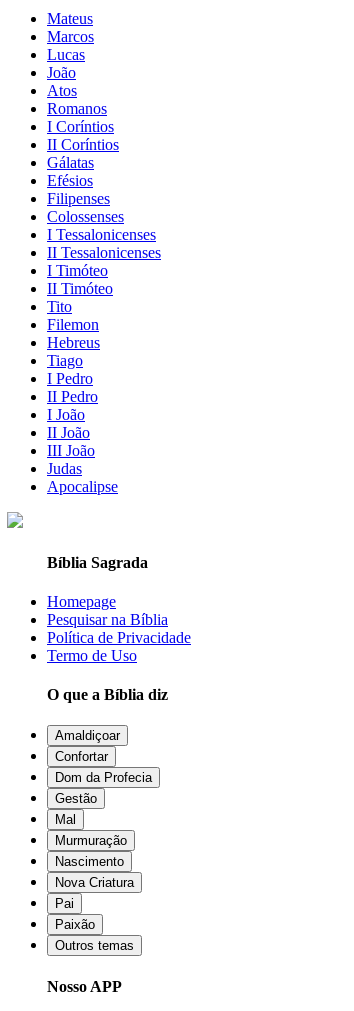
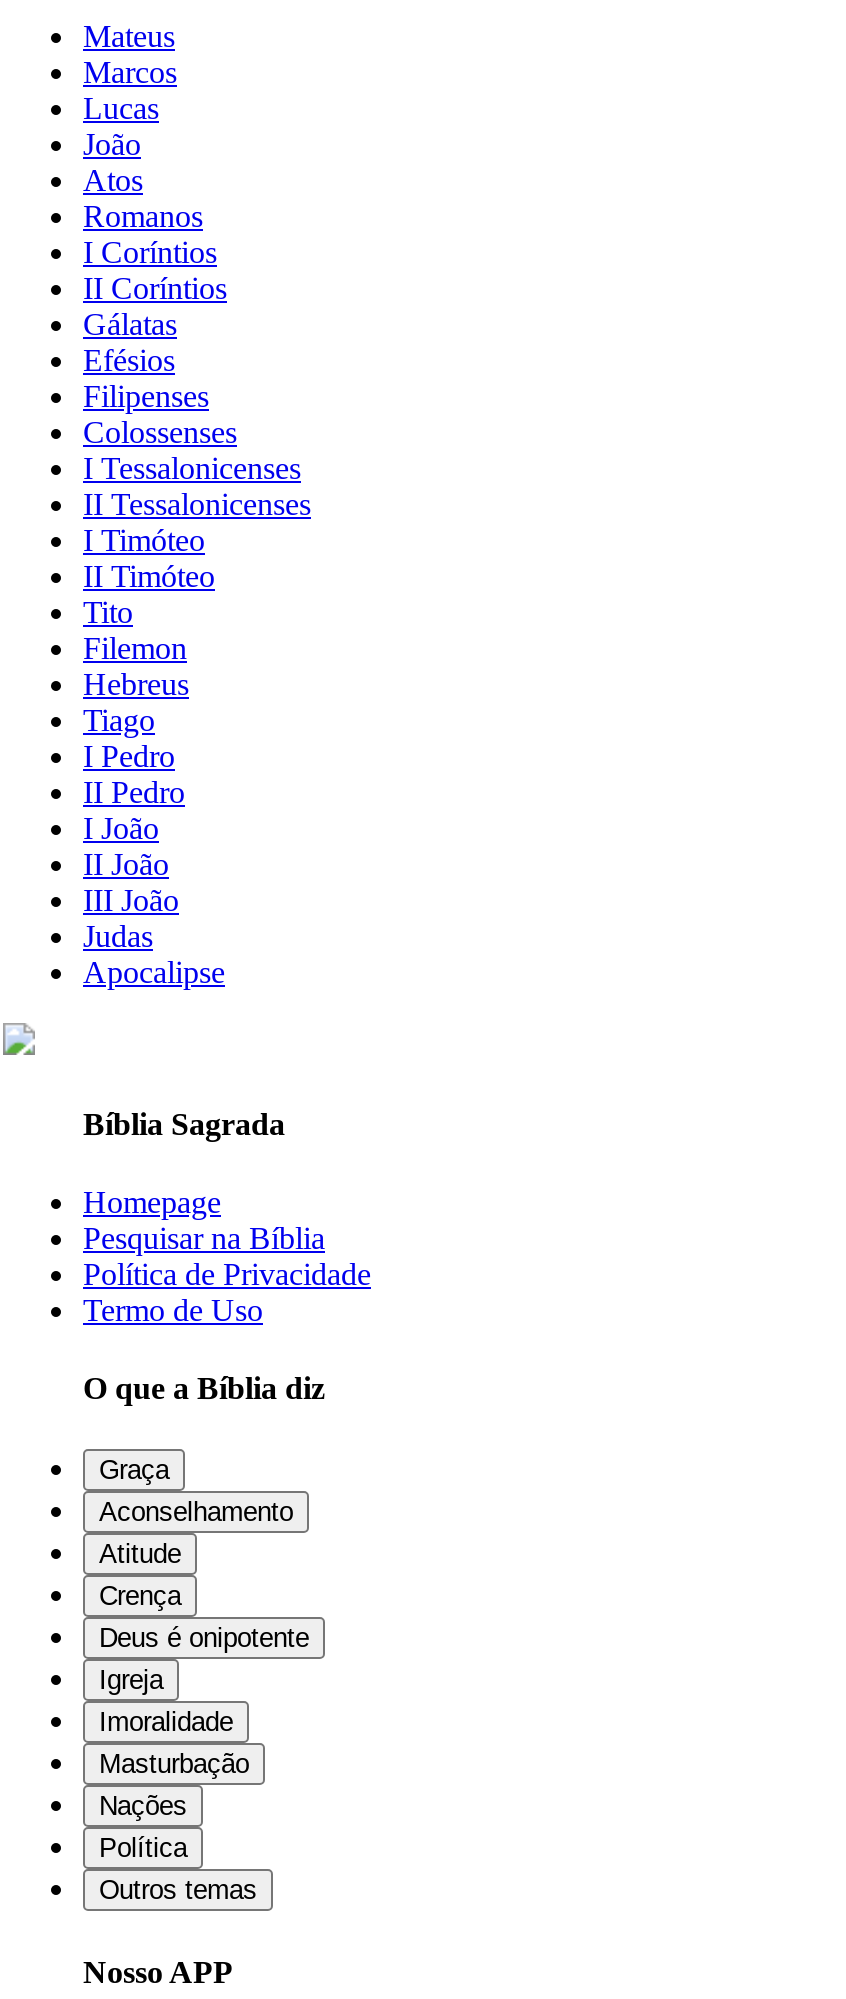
[55,728,152,932] Amaldiçoar | Confortar | Dom da Profecia | Gestão | Mal | Murmuração | Nascimento | Nova Criatura | Pai | Paixão -> [99,1456,309,1864] Graça | Aconselhamento | Atitude | Crença | Deus é onipotente | Igreja | Imoralidade | Masturbação | Nações | Política

